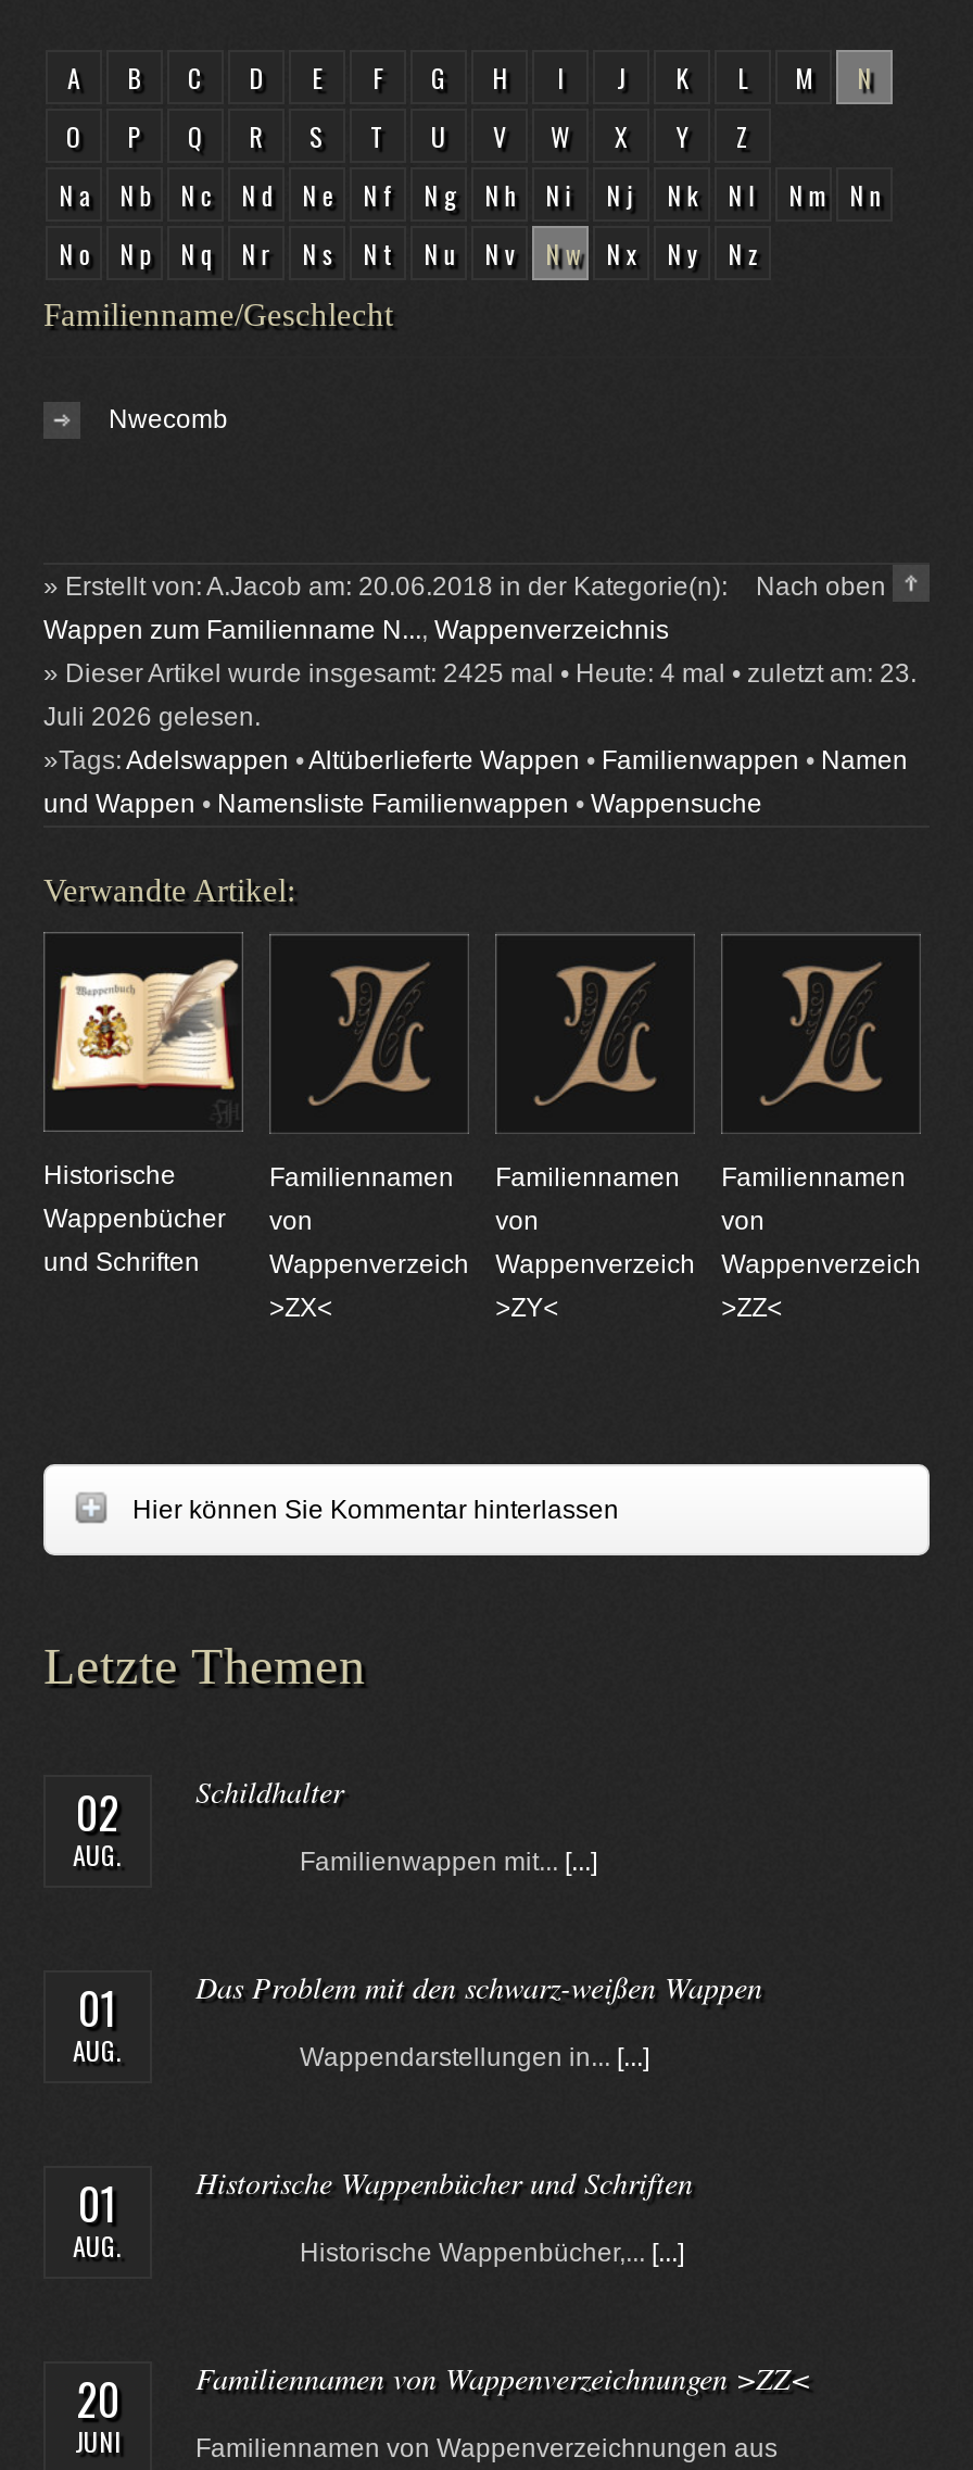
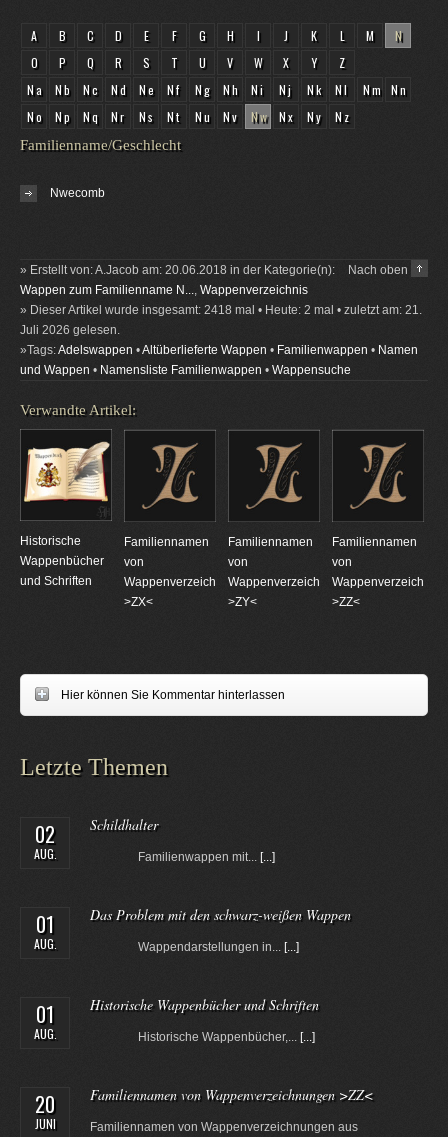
[43,659,917,689] » Dieser Artikel wurde insgesamt: 2425 mal • Heute: 4 mal • zuletzt am: 23. -> [20,303,422,317] » Dieser Artikel wurde insgesamt: 2418 mal • Heute: 2 mal • zuletzt am: 21.

